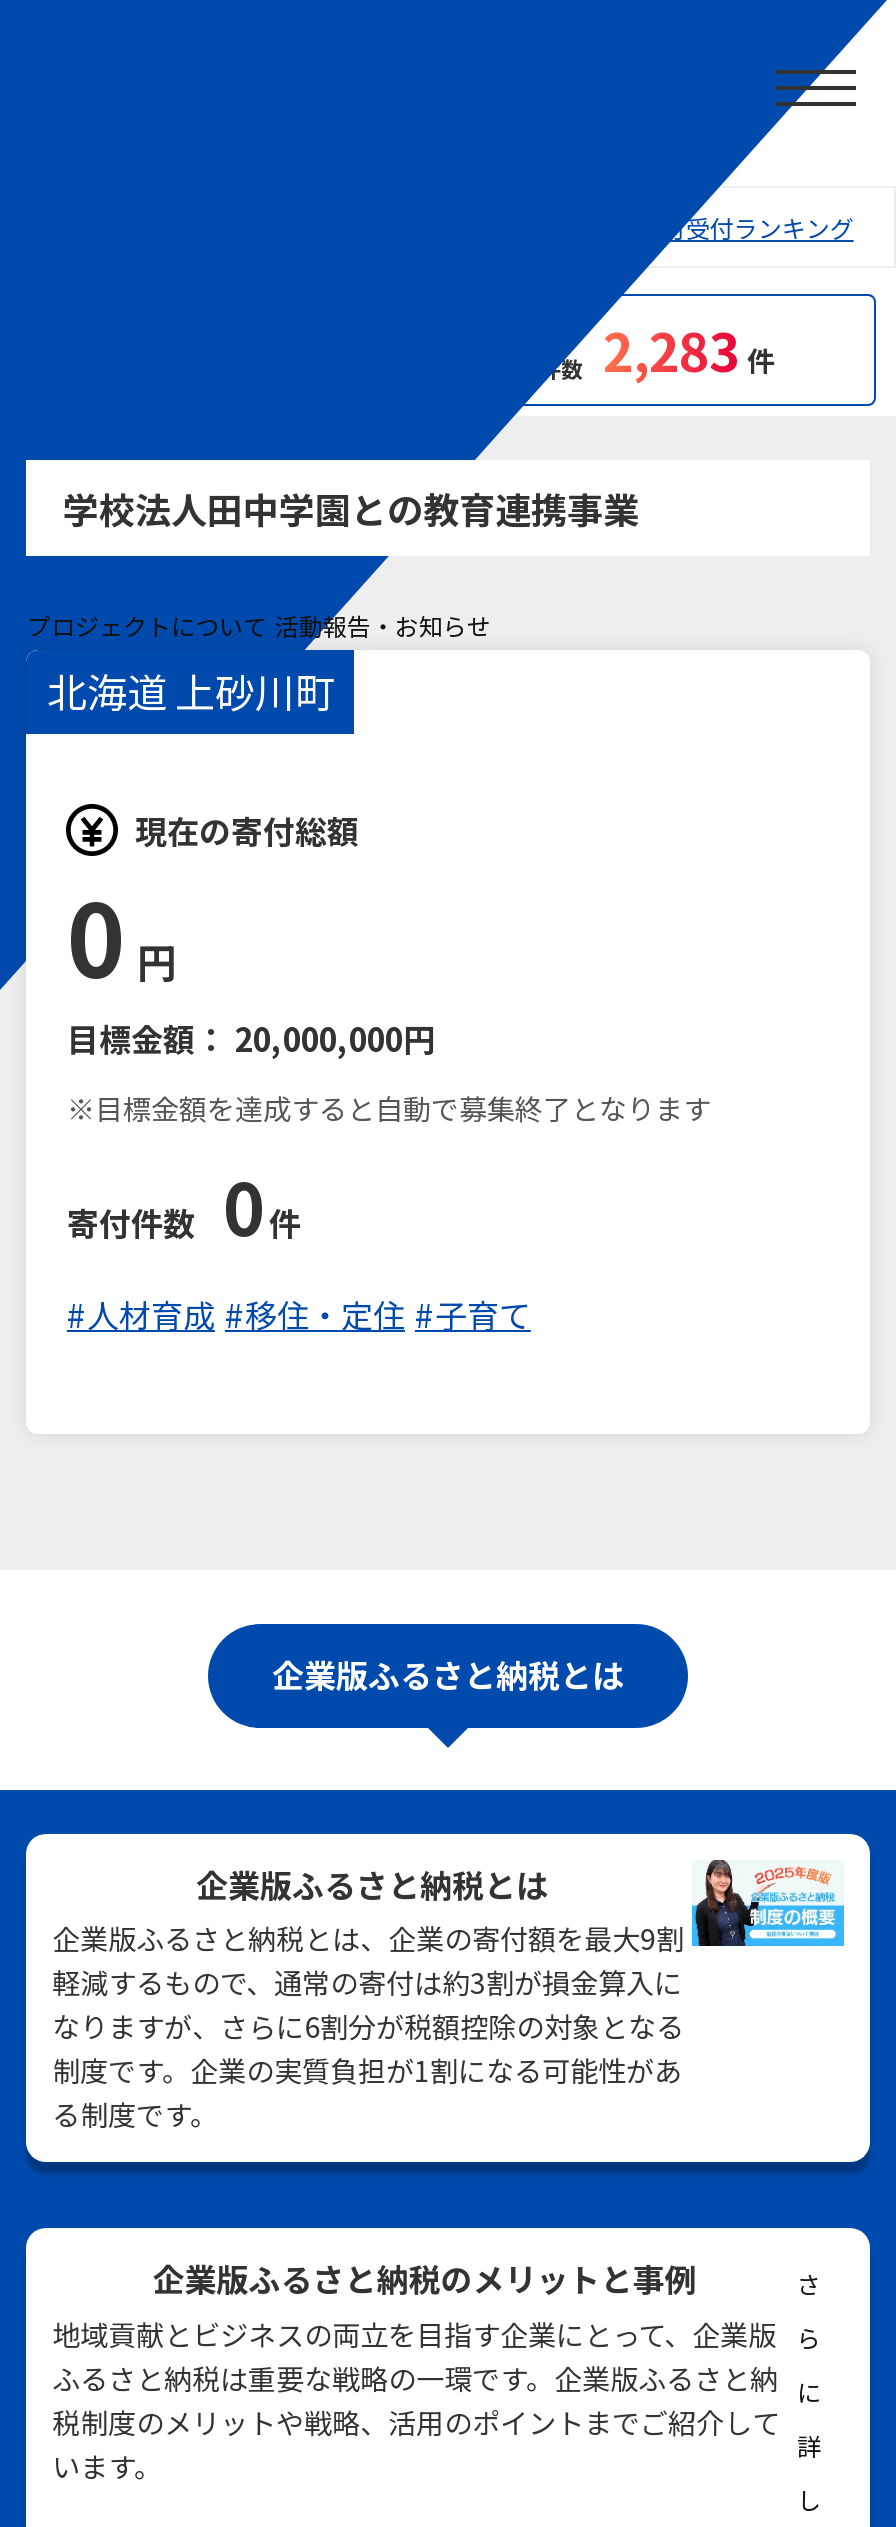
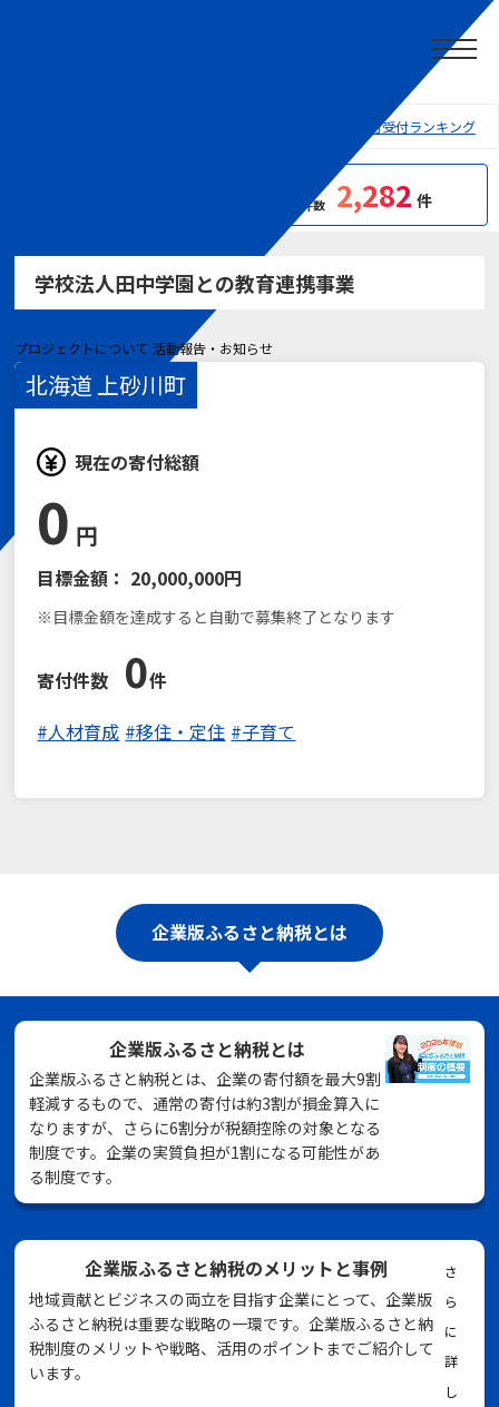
[603,313,775,387] 2,283 件 -> [336,174,432,215] 2,282 件

